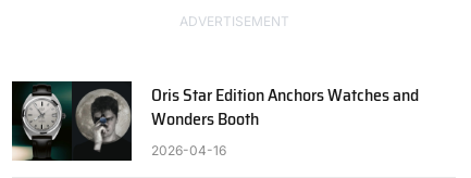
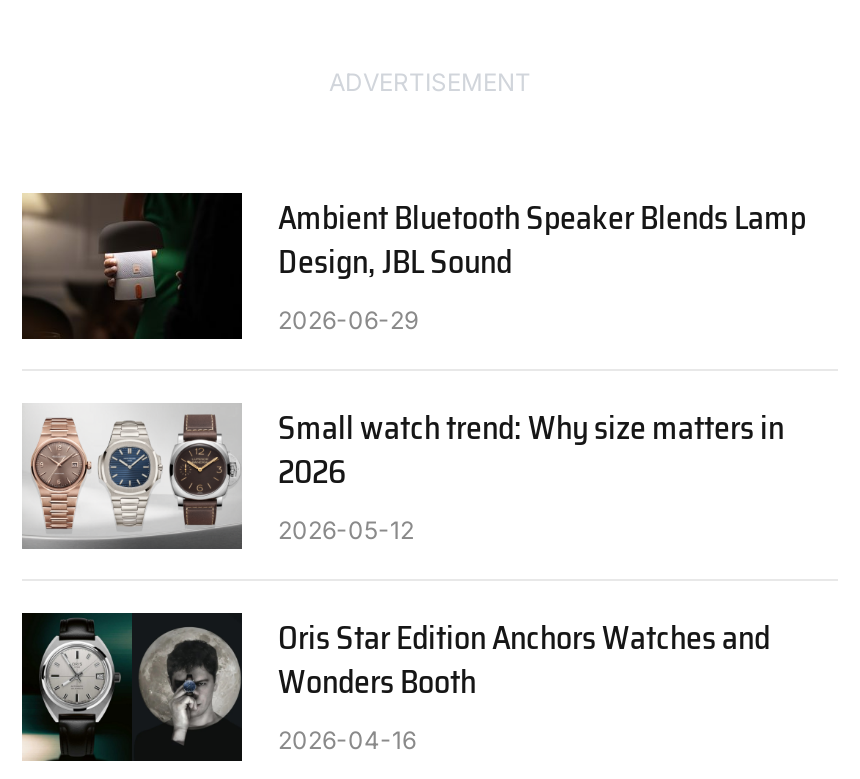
none -> [20,191,806,545] [image] | Ambient Bluetooth Speaker Blends Lamp | Design, JBL Sound | 2026-06-29 | Small watch trend: Why size matters in | 2026 | 2026-05-12
none -> [22,405,244,551] [image]

